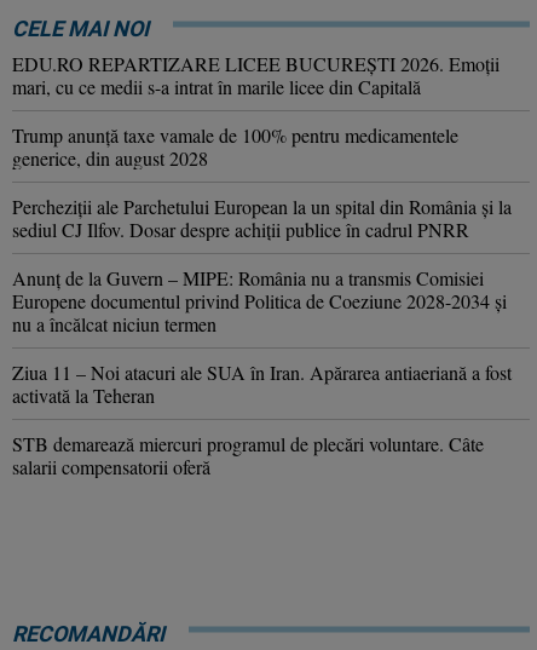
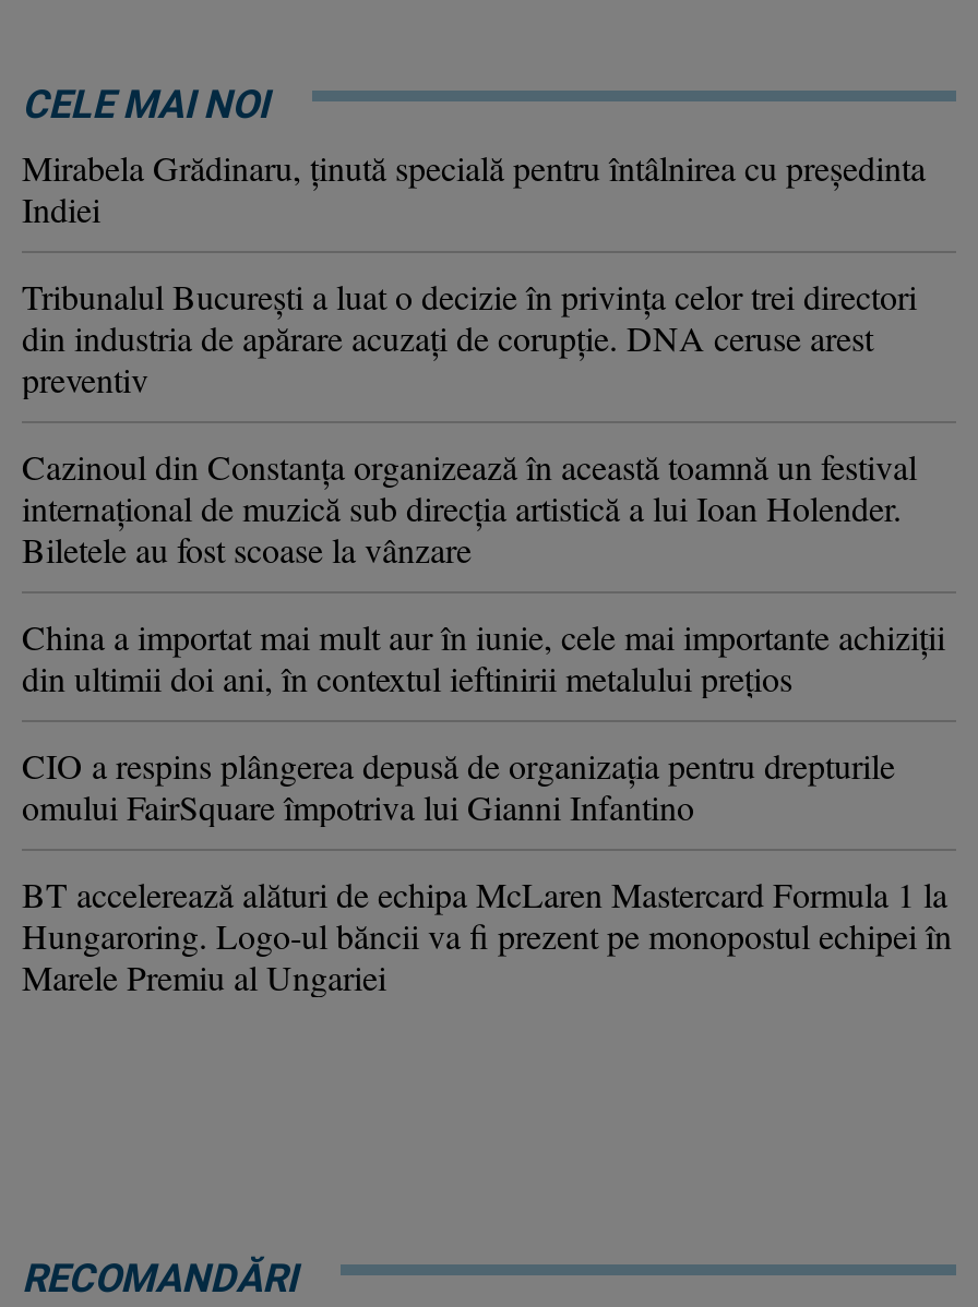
[12,51,500,99] EDU.RO REPARTIZARE LICEE BUCUREŞTI 2026. Emoţii | mari, cu ce medii s-a intrat în marile licee din Capitală -> [22,144,926,231] Mirabela Grădinaru, ţinută specială pentru întâlnirea cu preşedinta | Indiei
[12,122,458,170] Trump anunţă taxe vamale de 100% pentru medicamentele | generice, din august 2028 -> [22,272,917,401] Tribunalul București a luat o decizie în privința celor trei directori | din industria de apărare acuzați de corupție. DNA ceruse arest | preventiv
[12,193,512,242] Percheziţii ale Parchetului European la un spital din România şi la | sediul CJ Ilfov. Dosar despre achiţii publice în cadrul PNRR -> [22,443,917,571] Cazinoul din Constanța organizează în această toamnă un festival | internațional de muzică sub direcția artistică a lui Ioan Holender. | Biletele au fost scoase la vânzare
[12,265,507,336] Anunţ de la Guvern – MIPE: România nu a transmis Comisiei | Europene documentul privind Politica de Coeziune 2028-2034 şi | nu a încălcat niciun termen -> [22,613,945,700] China a importat mai mult aur în iunie, cele mai importante achiziții | din ultimii doi ani, în contextul ieftinirii metalului prețios
[12,359,512,408] Ziua 11 – Noi atacuri ale SUA în Iran. Apărarea antiaeriană a fost | activată la Teheran -> [22,741,895,829] CIO a respins plângerea depusă de organizația pentru drepturile | omului FairSquare împotriva lui Gianni Infantino
[12,431,484,479] STB demarează miercuri programul de plecări voluntare. Câte | salarii compensatorii oferă -> [22,870,952,999] BT accelerează alături de echipa McLaren Mastercard Formula 1 la | Hungaroring. Logo-ul băncii va fi prezent pe monopostul echipei în | Marele Premiu al Ungariei

